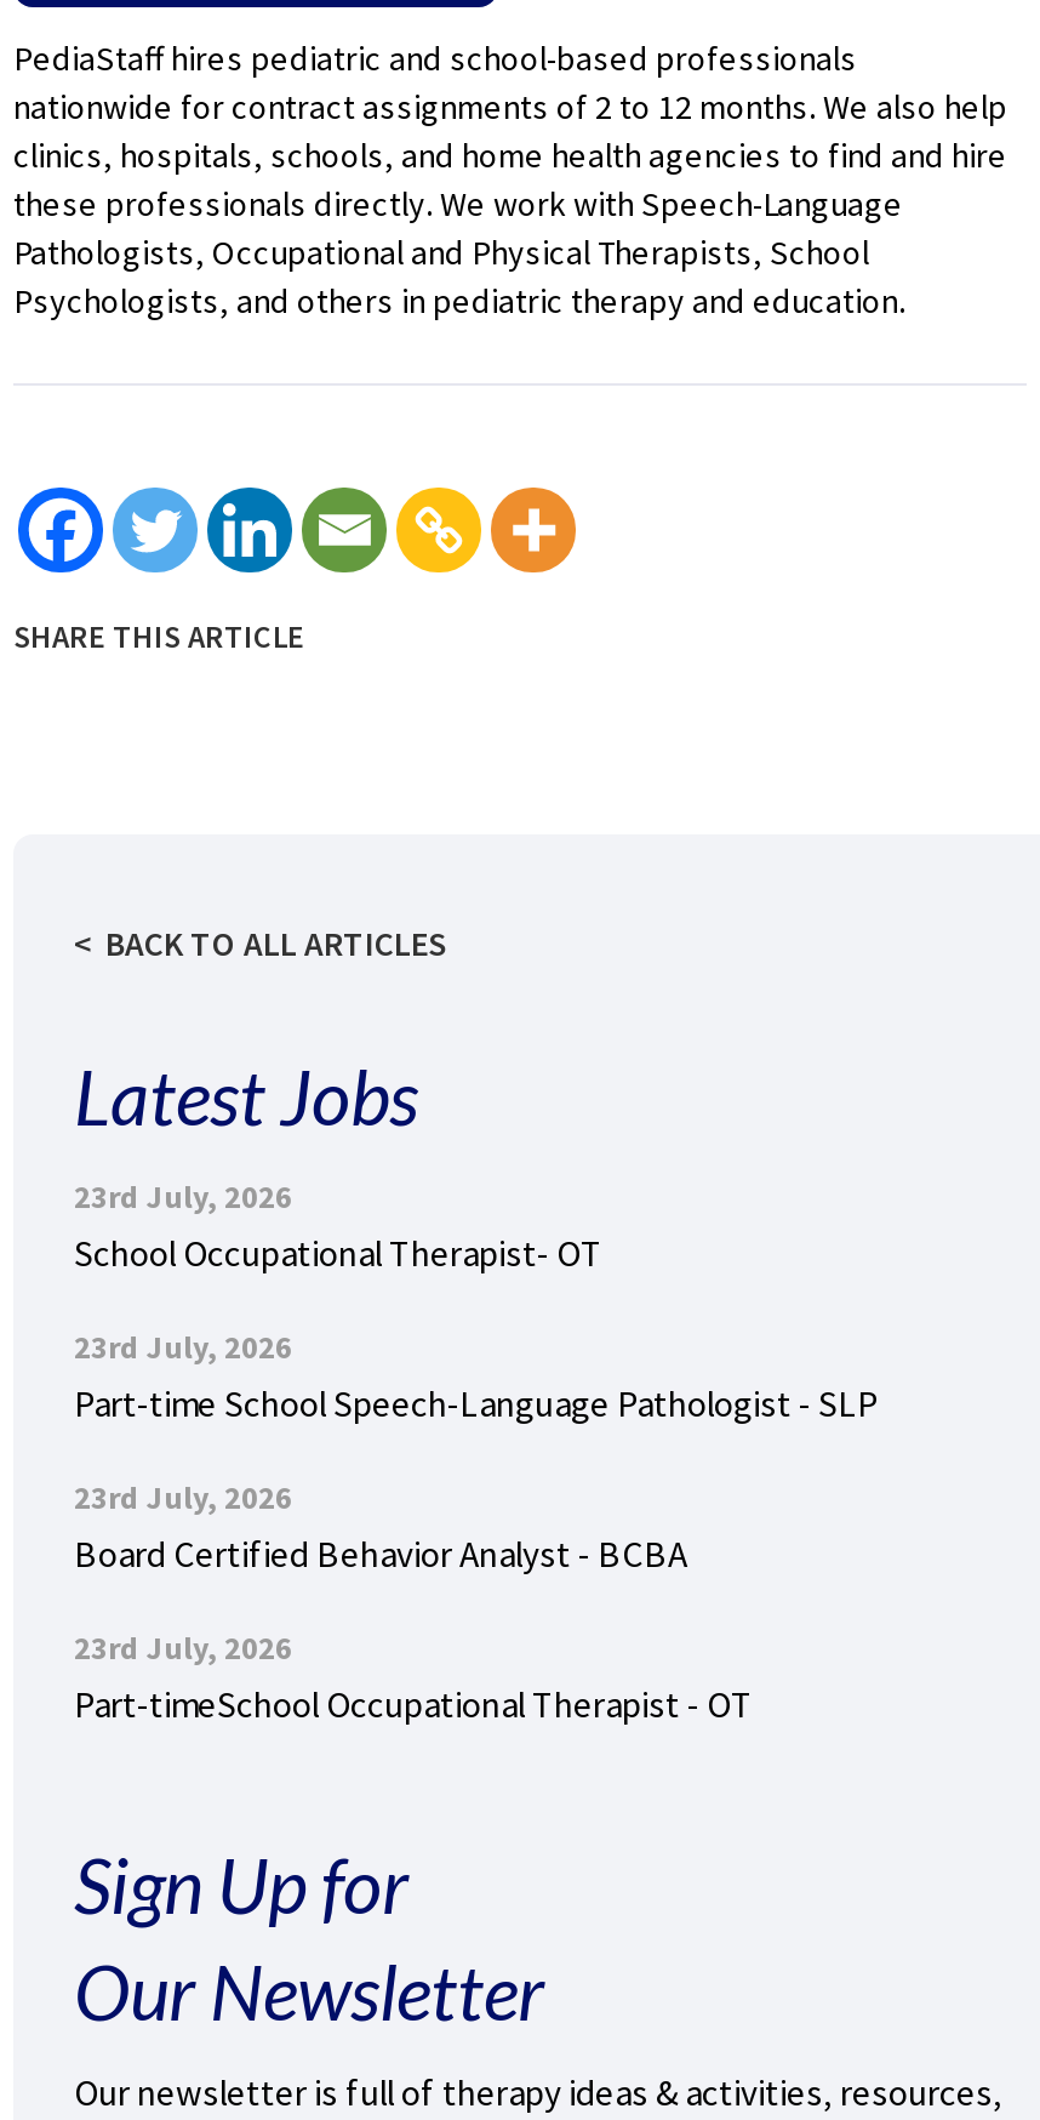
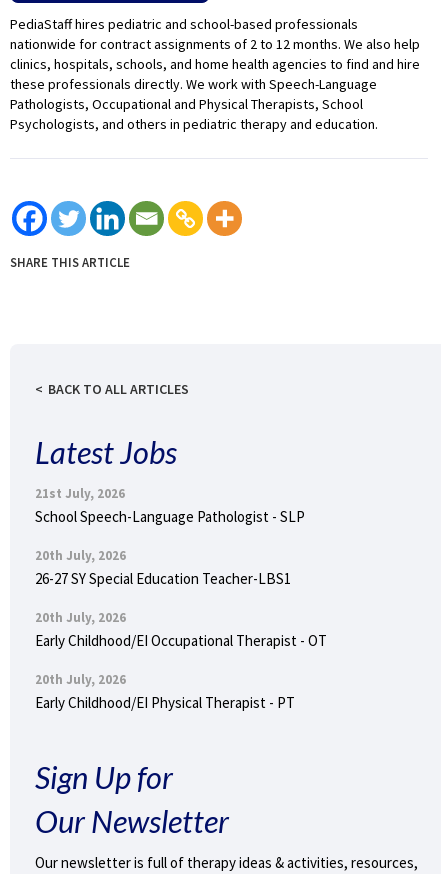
[74,1176,602,1276] 23rd July, 2026 | School Occupational Therapist- OT -> [35,485,305,526] 21st July, 2026 | School Speech-Language Pathologist - SLP
[74,1327,879,1426] 23rd July, 2026 | Part-time School Speech-Language Pathologist - SLP -> [35,547,291,588] 20th July, 2026 | 26-27 SY Special Education Teacher-LBS1
[74,1477,687,1577] 23rd July, 2026 | Board Certified Behavior Analyst - BCBA -> [35,609,327,650] 20th July, 2026 | Early Childhood/EI Occupational Therapist - OT
[74,1628,753,1727] 23rd July, 2026 | Part-timeSchool Occupational Therapist - OT -> [35,671,295,712] 20th July, 2026 | Early Childhood/EI Physical Therapist - PT

